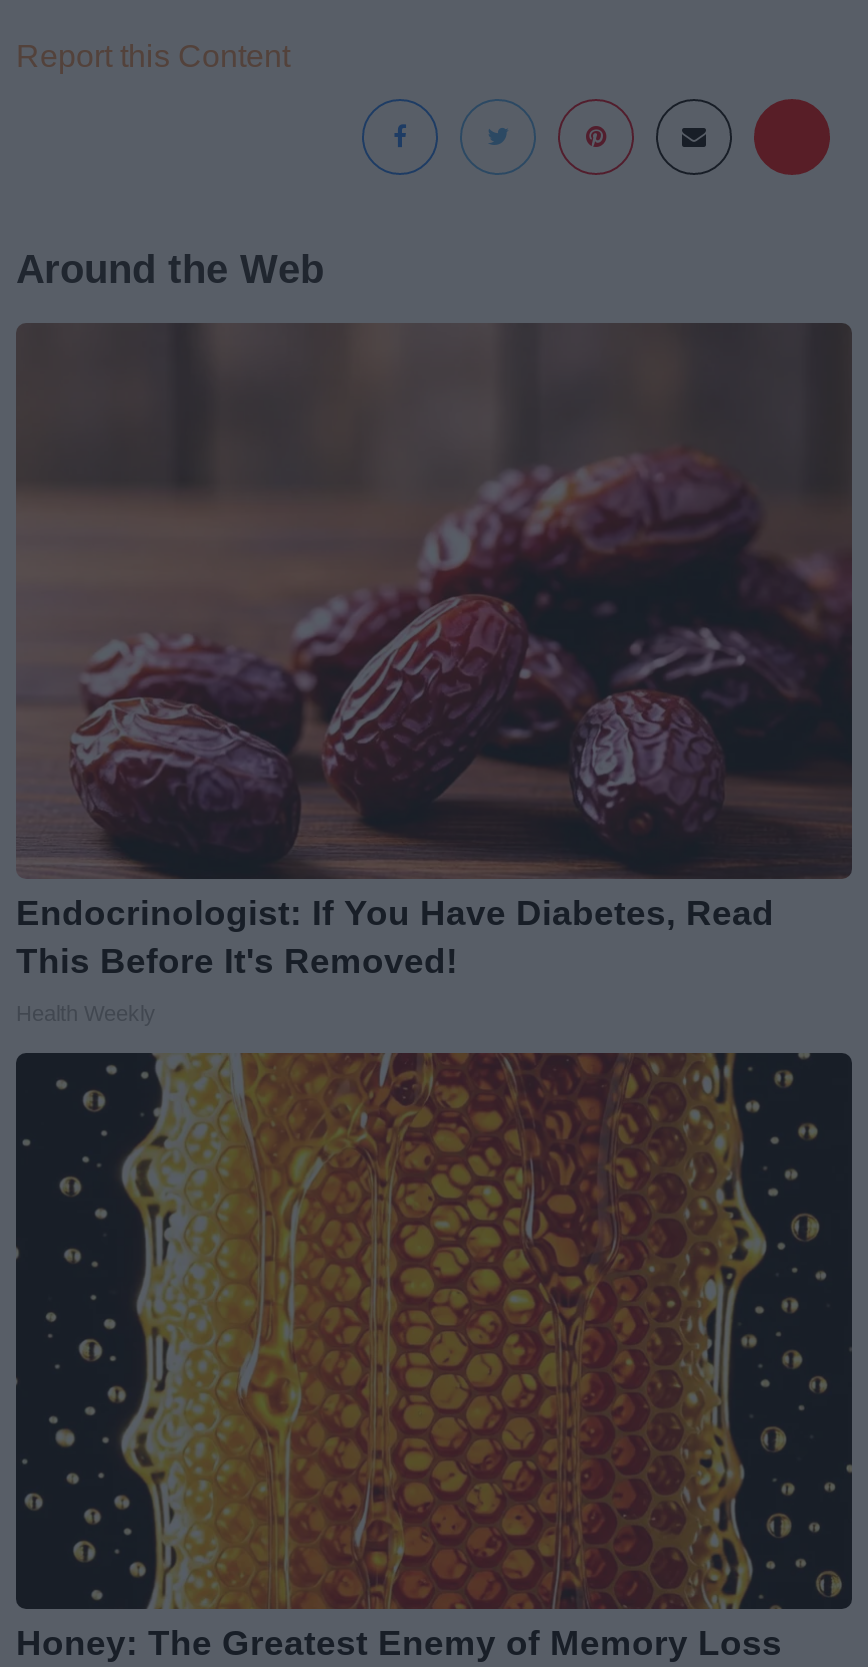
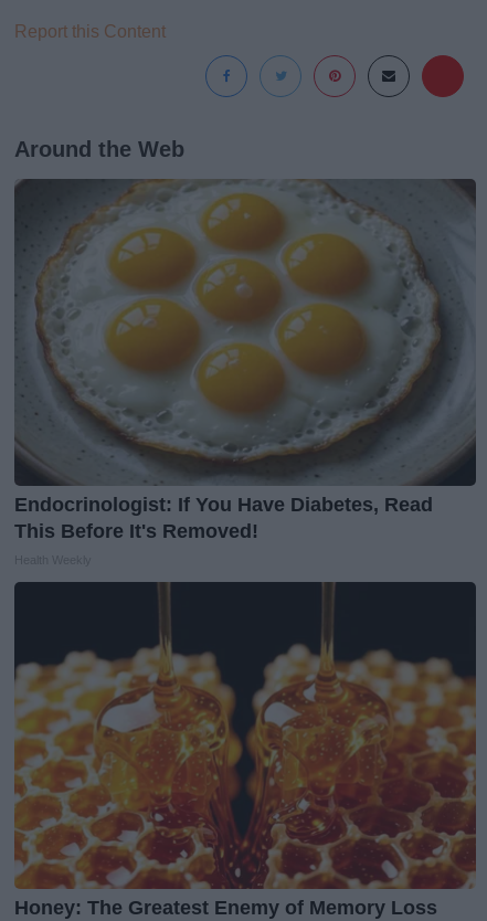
[16,323,854,879] [image] -> [13,179,476,487] [image]
[14,1051,854,1611] [image] -> [13,581,477,890] [image]

